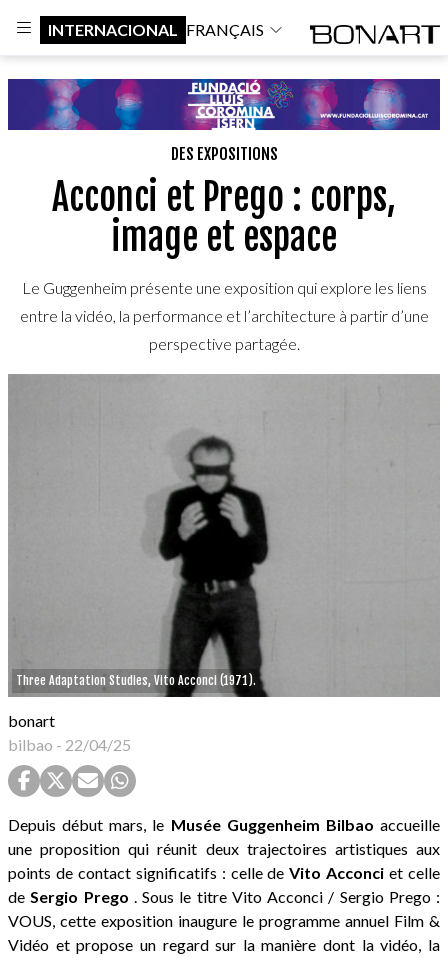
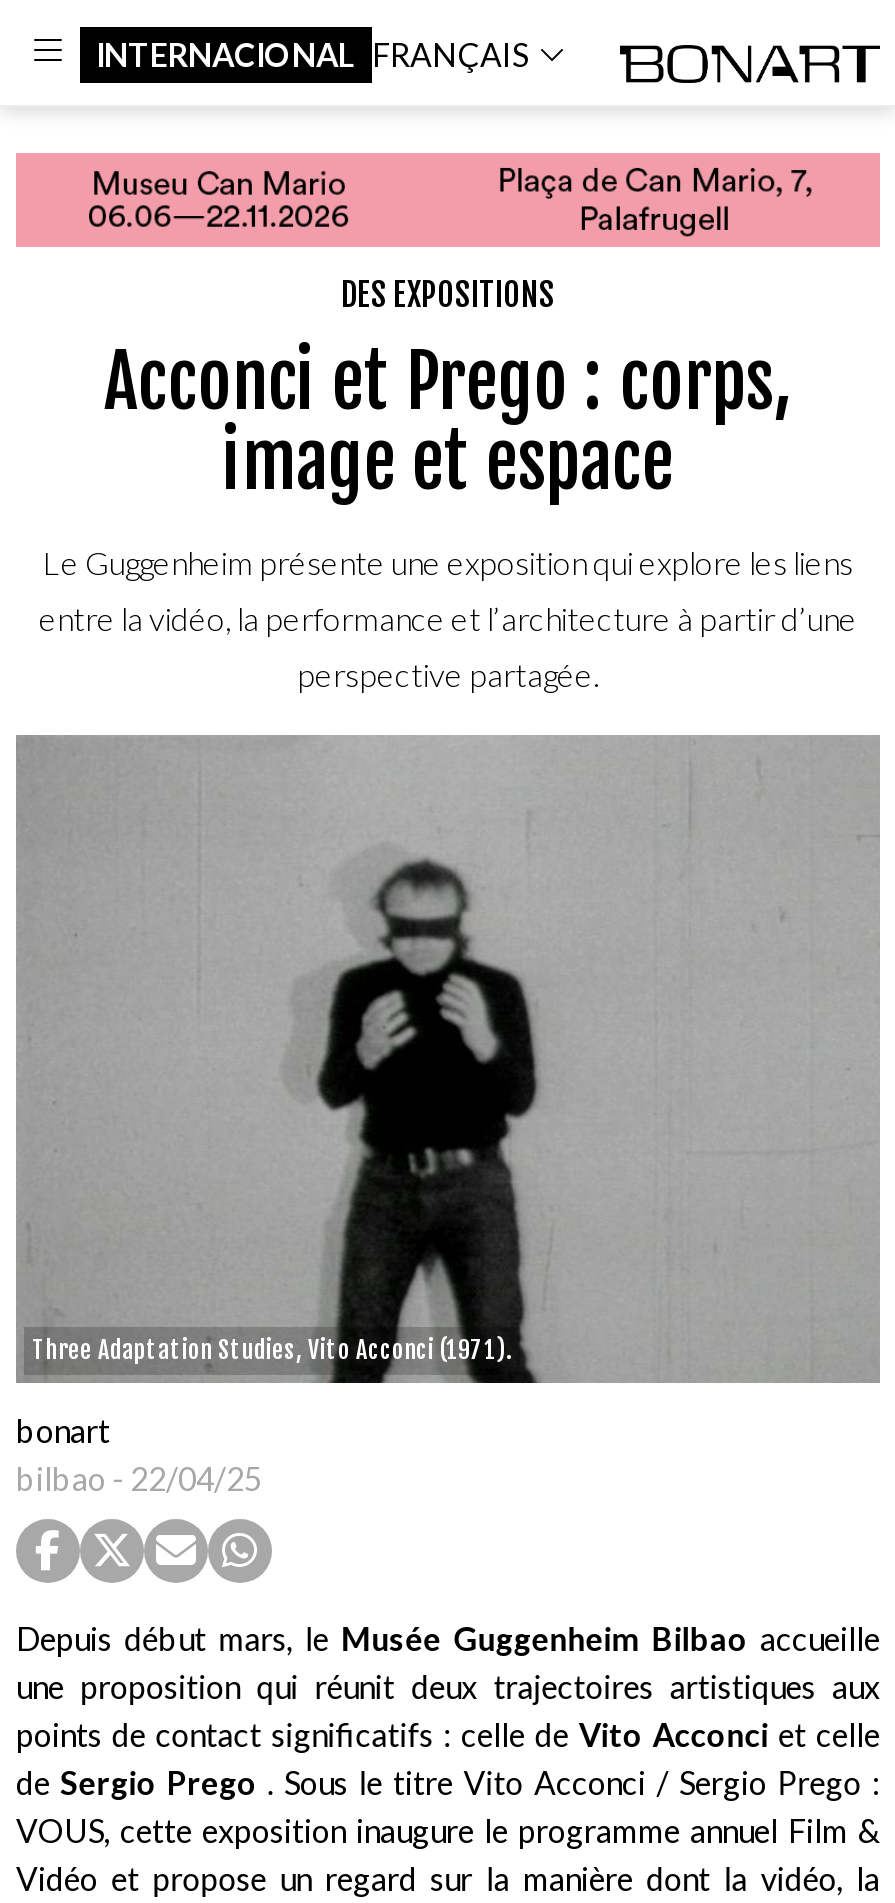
[7,78,441,131] [image] -> [16,153,880,247] [image]

